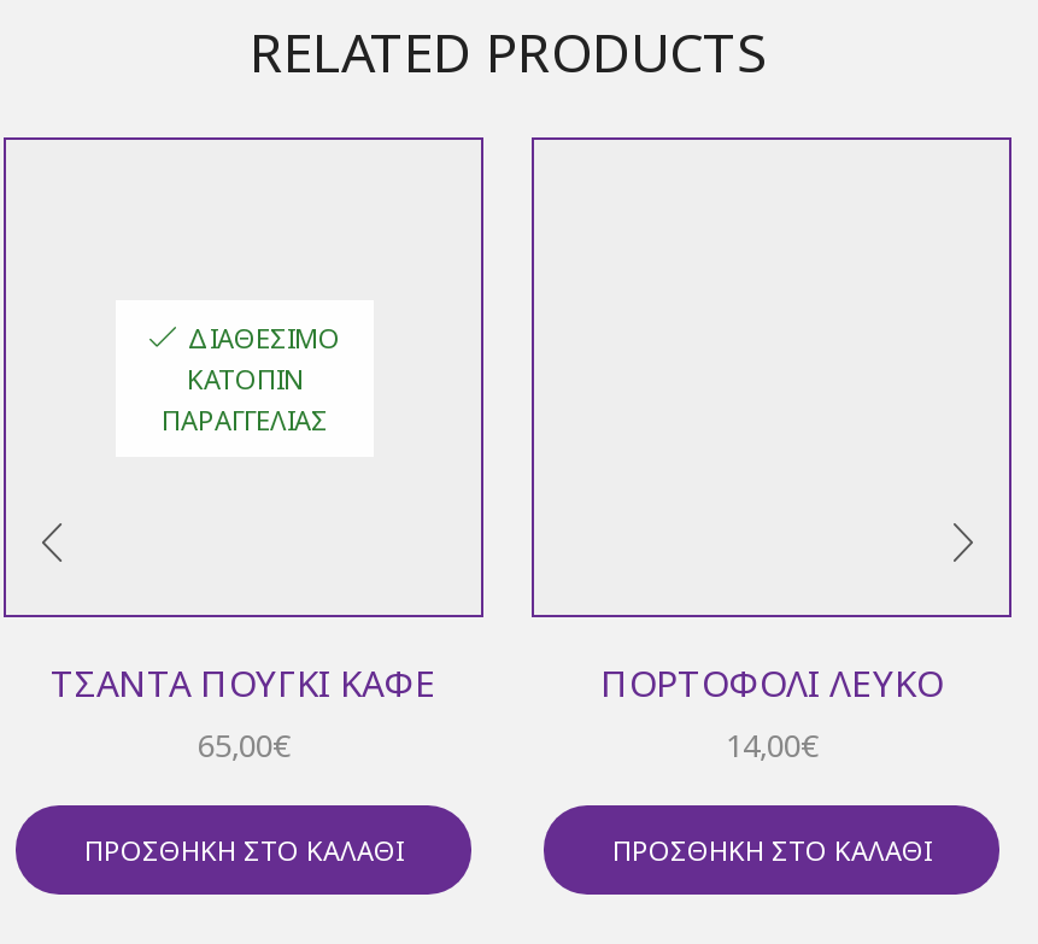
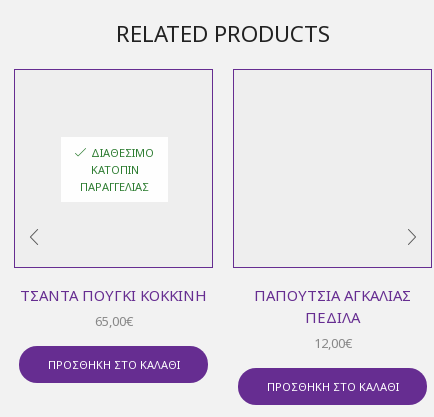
[51,657,436,705] ΤΣΆΝΤΑ ΠΟΥΓΚΊ ΚΑΦΈ -> [20,284,207,304] ΤΣΆΝΤΑ ΠΟΥΓΚΊ ΚΌΚΚΙΝΗ
[600,657,943,766] ΠΟΡΤΟΦΌΛΙ ΛΕΥΚΌ | 14,00€ -> [254,284,411,351] ΠΑΠΟΎΤΣΙΑ ΑΓΚΑΛΙΆΣ | ΠΈΔΙΛΑ | 12,00€

